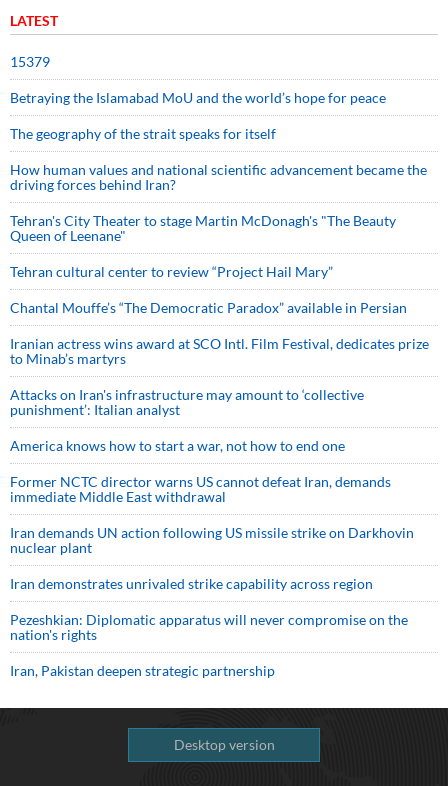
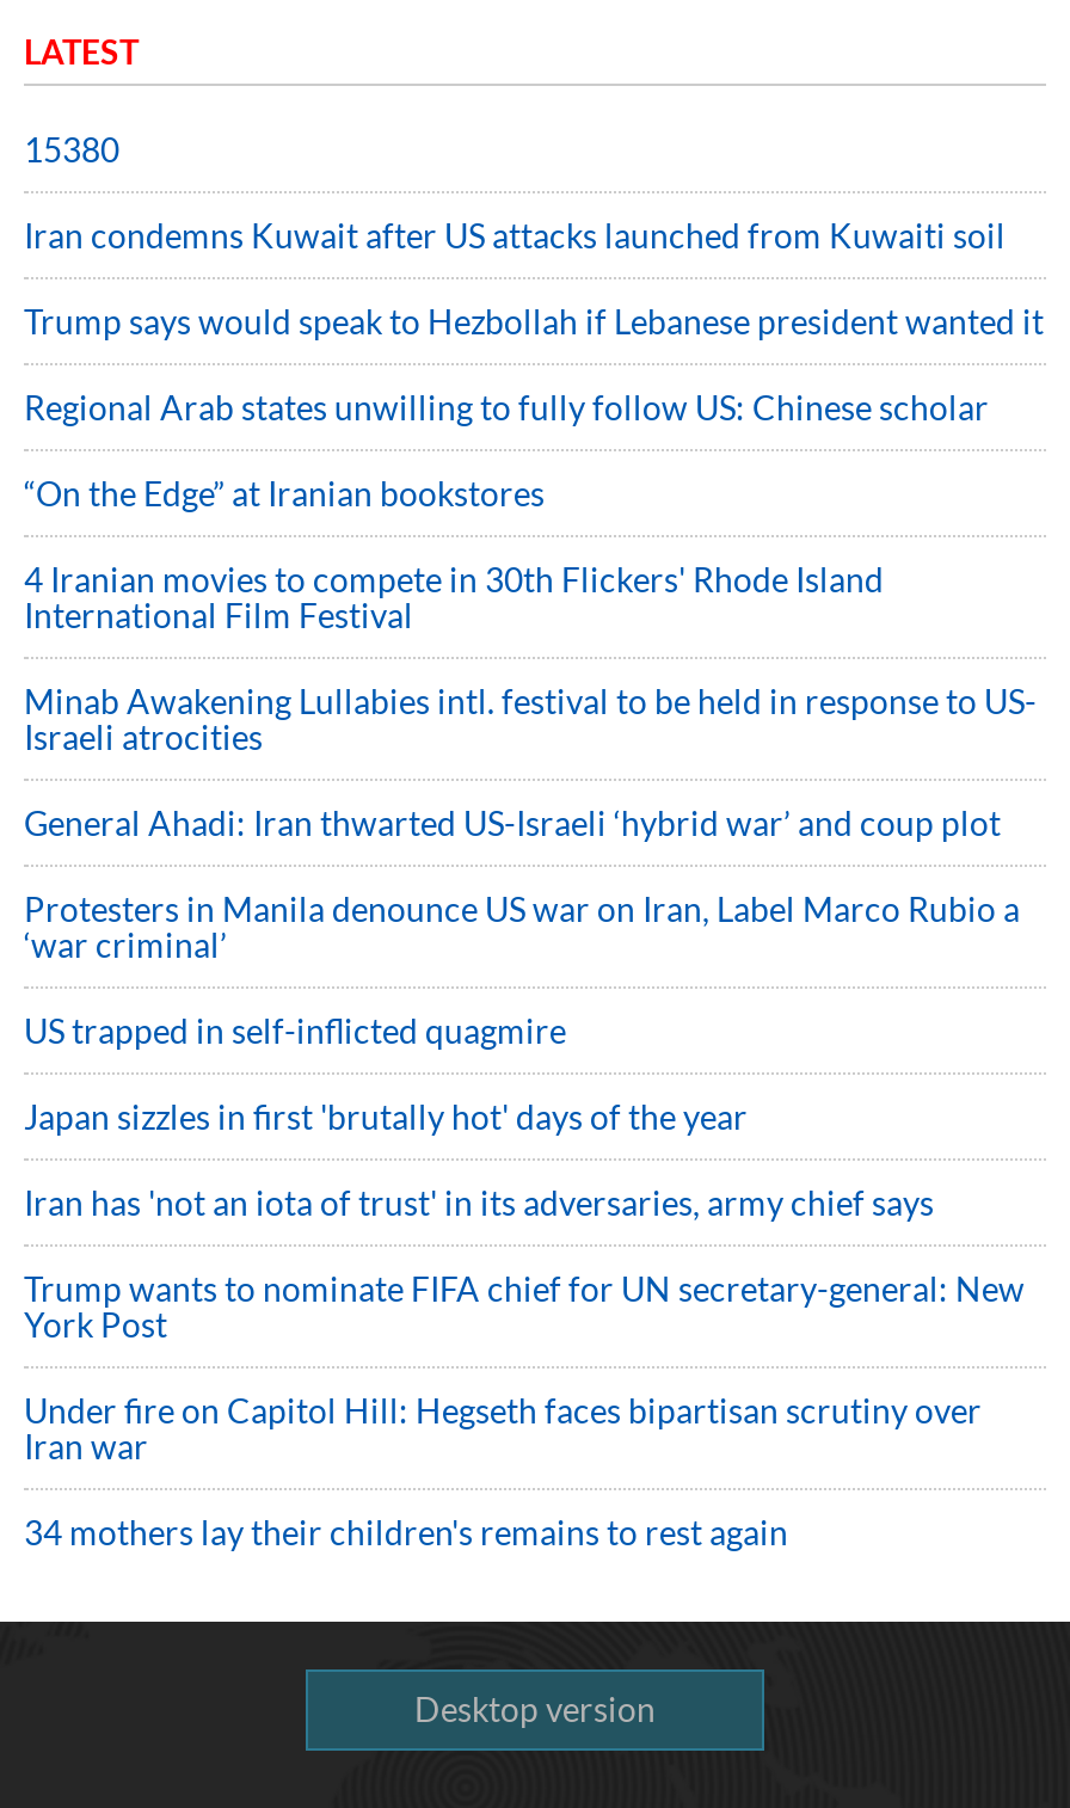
[10,53,50,70] 15379 -> [24,128,119,169] 15380
[10,89,386,106] Betraying the Islamabad MoU and the world’s hope for peace -> [24,214,1006,255] Iran condemns Kuwait after US attacks launched from Kuwaiti soil
[10,125,276,142] The geography of the strait speaks for itself -> [24,300,1044,341] Trump says would speak to Hezbollah if Lebanese president wanted it
[10,161,427,193] How human values and national scientific advancement became the | driving forces behind Iran? -> [24,386,989,427] Regional Arab states unwilling to fully follow US: Chinese scholar
[10,212,396,244] Tehran's City Theater to stage Martin McDonagh's "The Beauty | Queen of Leenane" -> [24,472,545,513] “On the Edge” at Iranian bookstores
[10,263,333,280] Tehran cultural center to review “Project Hail Mary” -> [24,558,884,635] 4 Iranian movies to compete in 30th Flickers' Rhode Island | International Film Festival
[10,299,407,316] Chantal Mouffe’s “The Democratic Paradox” available in Persian -> [24,680,1037,756] Minab Awakening Lullabies intl. festival to be held in response to US- | Israeli atrocities
[10,335,429,367] Iranian actress wins award at SCO Intl. Film Festival, dedicates prize | to Minab’s martyrs -> [24,802,1001,842] General Ahadi: Iran thwarted US-Israeli ‘hybrid war’ and coup plot
[10,386,364,418] Attacks on Iran's infrastructure may amount to ‘collective | punishment’: Italian analyst -> [24,888,1020,964] Protesters in Manila denounce US war on Iran, Label Marco Rubio a | ‘war criminal’
[10,437,345,454] America knows how to start a war, not how to end one -> [24,1010,573,1050] US trapped in self-inflicted quagmire
[10,473,391,505] Former NCTC director warns US cannot defeat Iran, demands | immediate Middle East withdrawal -> [24,1096,748,1136] Japan sizzles in first 'brutally hot' days of the year
[10,524,414,556] Iran demands UN action following US missile strike on Darkhovin | nuclear plant -> [24,1182,941,1222] Iran has 'not an iota of trust' in its adversaries, army chief says
[10,575,373,592] Iran demonstrates unrivaled strike capability across region -> [24,1268,1025,1344] Trump wants to nominate FIFA chief for UN secretary-general: New | York Post
[10,611,408,643] Pezeshkian: Diplomatic apparatus will never compromise on the | nation's rights -> [24,1389,982,1466] Under fire on Capitol Hill: Hegseth faces bipartisan scrutiny over | Iran war
[10,662,275,679] Iran, Pakistan deepen strategic partnership -> [24,1511,788,1552] 34 mothers lay their children's remains to rest again

